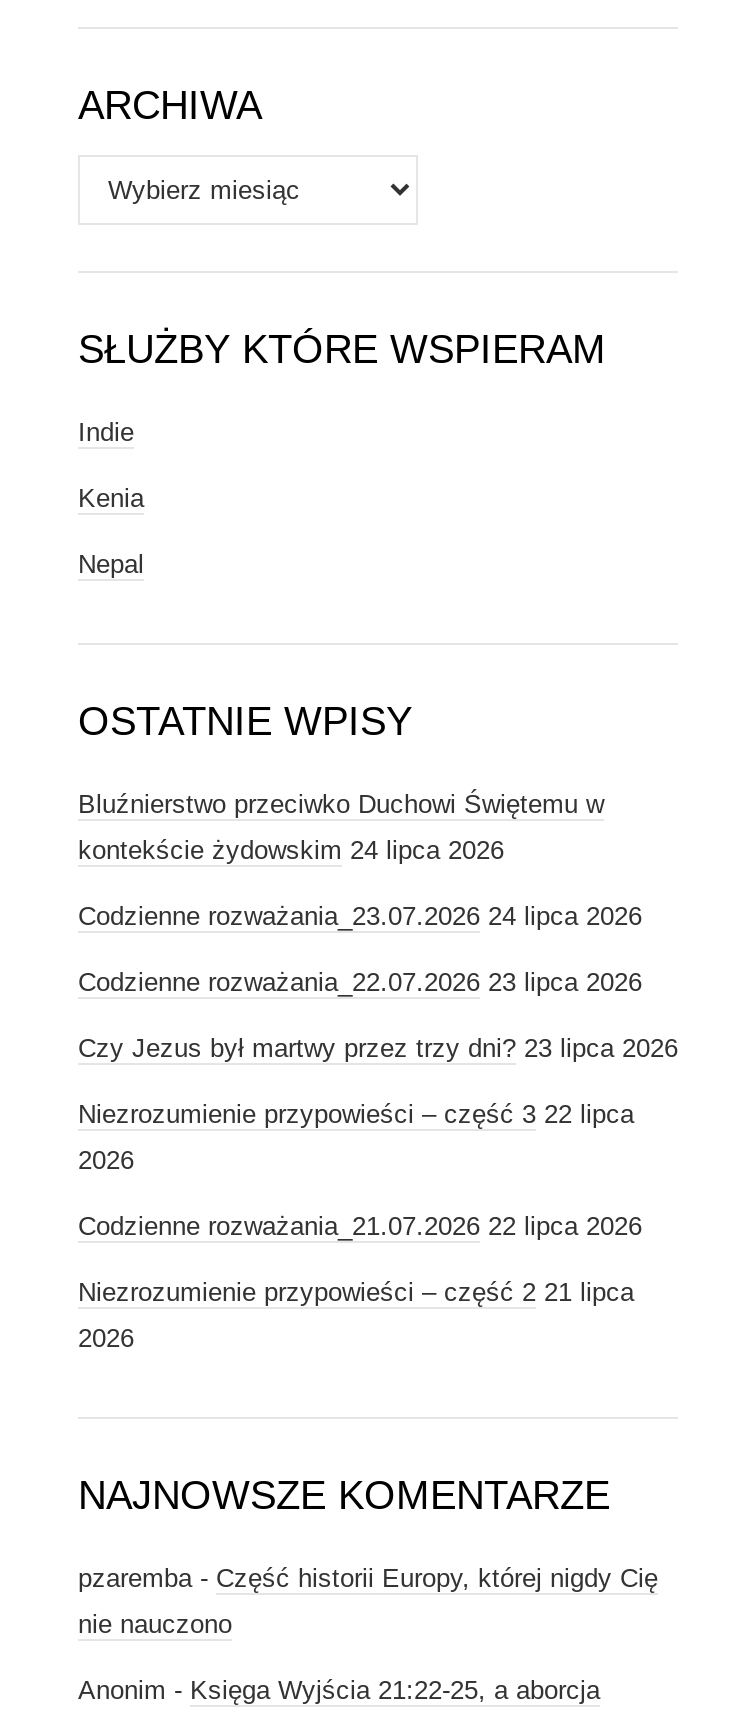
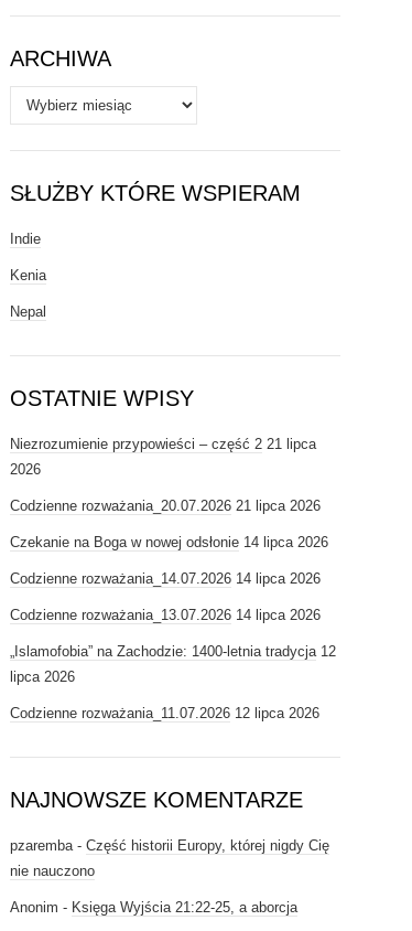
[78,789,678,1241] Bluźnierstwo przeciwko Duchowi Świętemu w | kontekście żydowskim 24 lipca 2026 | Codzienne rozważania_23.07.2026 24 lipca 2026 | Codzienne rozważania_22.07.2026 23 lipca 2026 | Czy Jezus był martwy przez trzy dni? 23 lipca 2026 | Niezrozumienie przypowieści – część 3 22 lipca | 2026 | Codzienne rozważania_21.07.2026 22 lipca 2026 -> none
moved [78,1277,634,1353] -> [10,436,316,478]: Niezrozumienie przypowieści – część 2 21 lipca | 2026
none -> [10,497,336,721] Codzienne rozważania_20.07.2026 21 lipca 2026 | Czekanie na Boga w nowej odsłonie 14 lipca 2026 | Codzienne rozważania_14.07.2026 14 lipca 2026 | Codzienne rozważania_13.07.2026 14 lipca 2026 | „Islamofobia” na Zachodzie: 1400-letnia tradycja 12 | lipca 2026 | Codzienne rozważania_11.07.2026 12 lipca 2026

